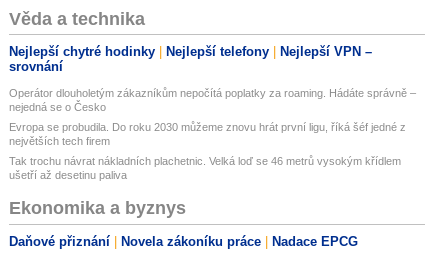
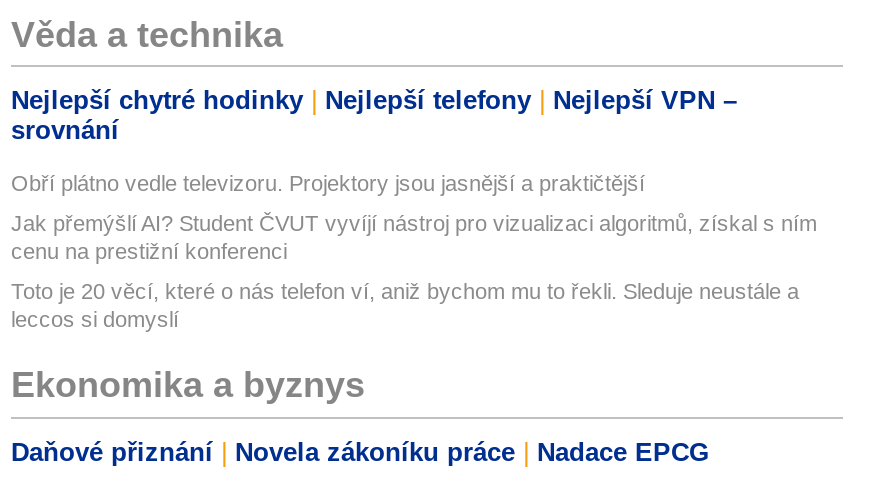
[9,87,416,113] Operátor dlouholetým zákazníkům nepočítá poplatky za roaming. Hádáte správně – | nejedná se o Česko -> [11,172,645,196] Obří plátno vedle televizoru. Projektory jsou jasnější a praktičtější
[9,121,406,147] Evropa se probudila. Do roku 2030 můžeme znovu hrát první ligu, říká šéf jedné z | největších tech firem -> [11,212,817,264] Jak přemýšlí AI? Student ČVUT vyvíjí nástroj pro vizualizaci algoritmů, získal s ním | cenu na prestižní konferenci
[9,155,401,181] Tak trochu návrat nákladních plachetnic. Velká loď se 46 metrů vysokým křídlem | ušetří až desetinu paliva -> [11,280,799,332] Toto je 20 věcí, které o nás telefon ví, aniž bychom mu to řekli. Sleduje neustále a | leccos si domyslí

